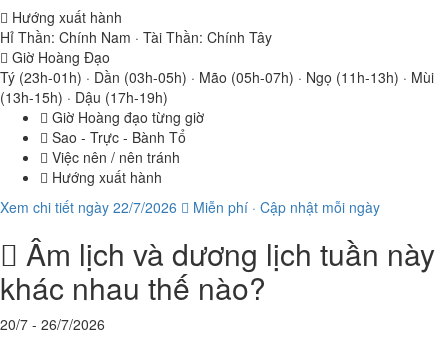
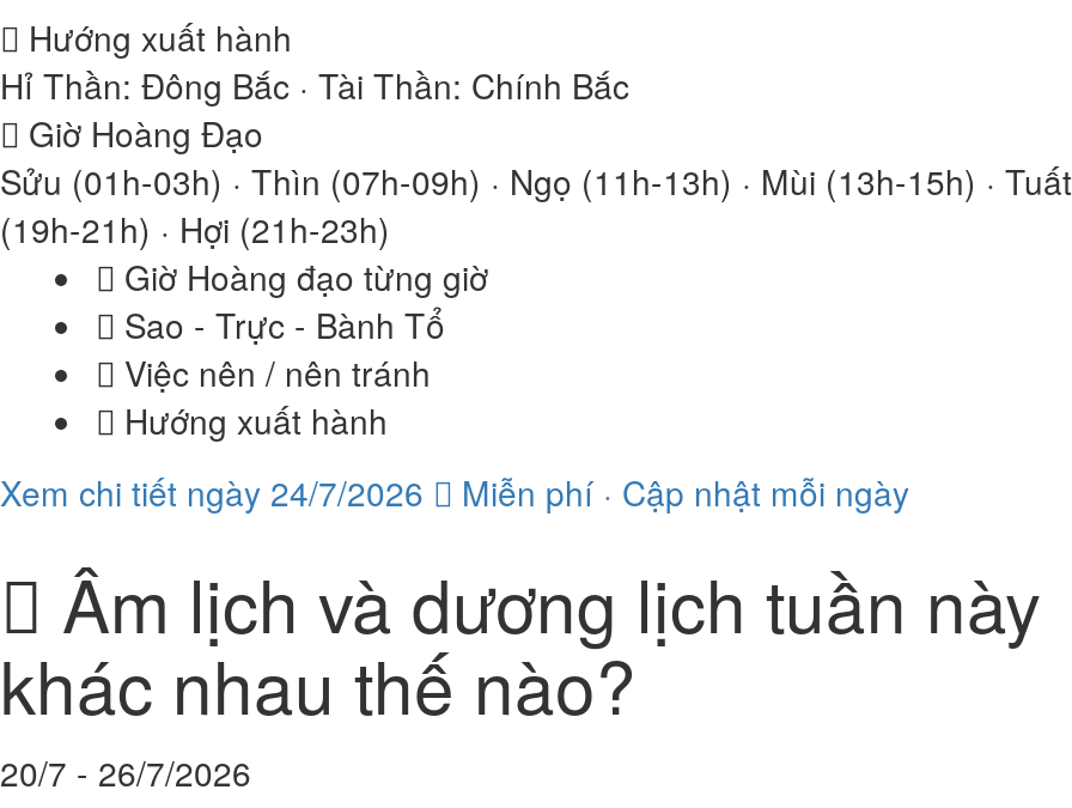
[0,27,272,47] Hỉ Thần: Chính Nam · Tài Thần: Chính Tây -> [0,61,629,109] Hỉ Thần: Đông Bắc · Tài Thần: Chính Bắc
[0,67,434,107] Tý (23h-01h) · Dần (03h-05h) · Mão (05h-07h) · Ngọ (11h-13h) · Mùi | (13h-15h) · Dậu (17h-19h) -> [0,157,1072,253] Sửu (01h-03h) · Thìn (07h-09h) · Ngọ (11h-13h) · Mùi (13h-15h) · Tuất | (19h-21h) · Hợi (21h-23h)
[0,197,380,217] Xem chi tiết ngày 22/7/2026 Miễn phí · Cập nhật mỗi ngày -> [0,468,909,516] Xem chi tiết ngày 24/7/2026 Miễn phí · Cập nhật mỗi ngày

